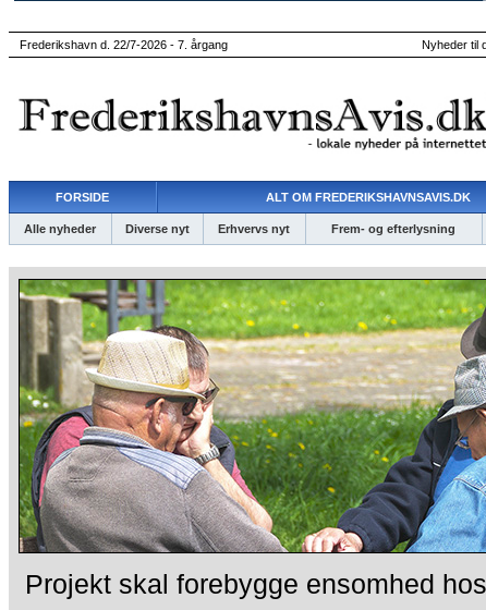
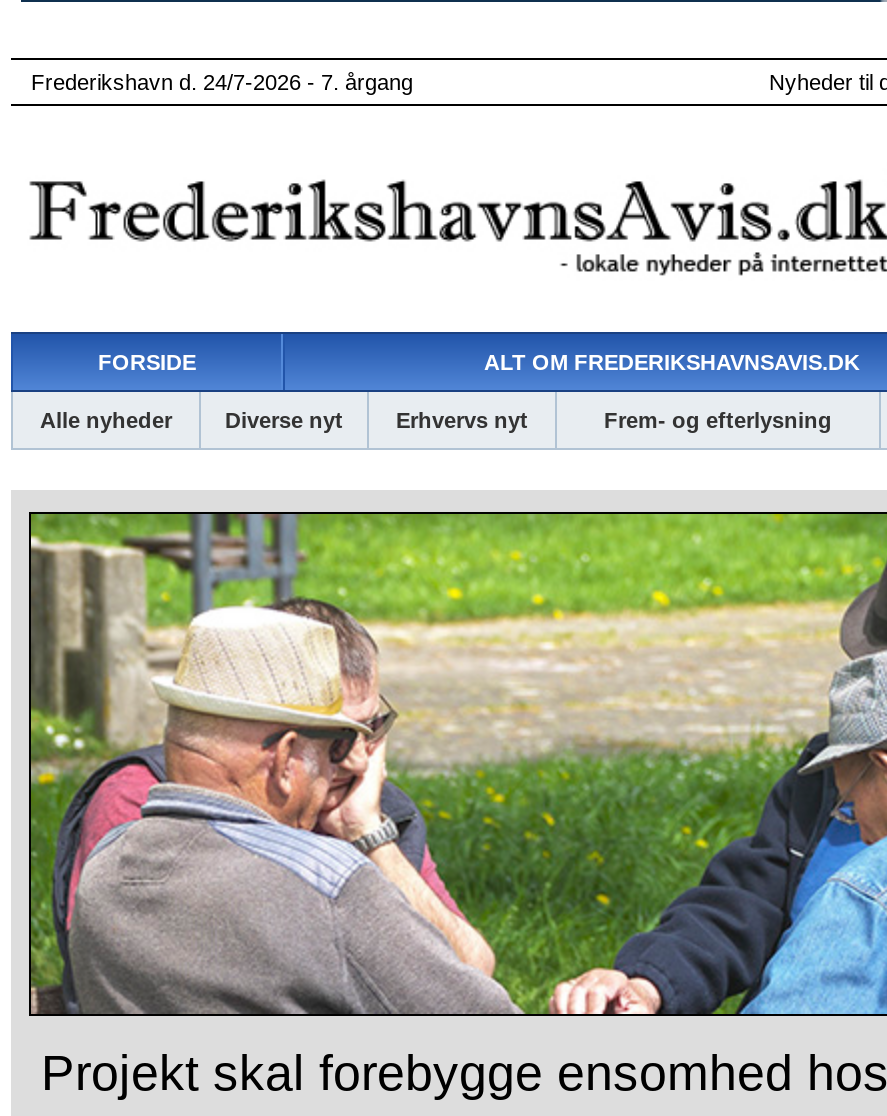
[20,38,228,51] Frederikshavn d. 22/7-2026 - 7. årgang -> [31,70,413,94] Frederikshavn d. 24/7-2026 - 7. årgang

